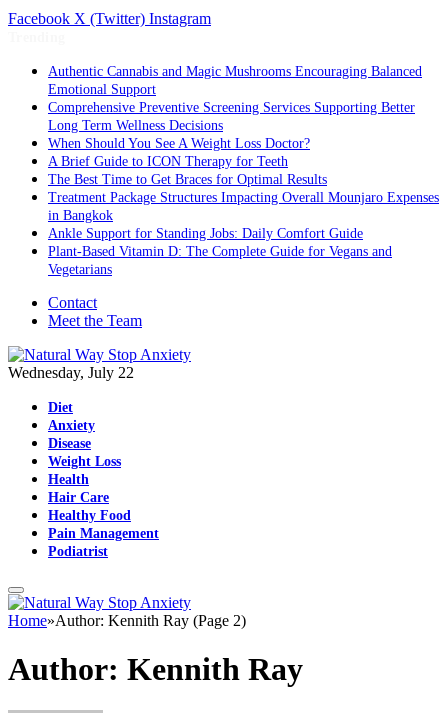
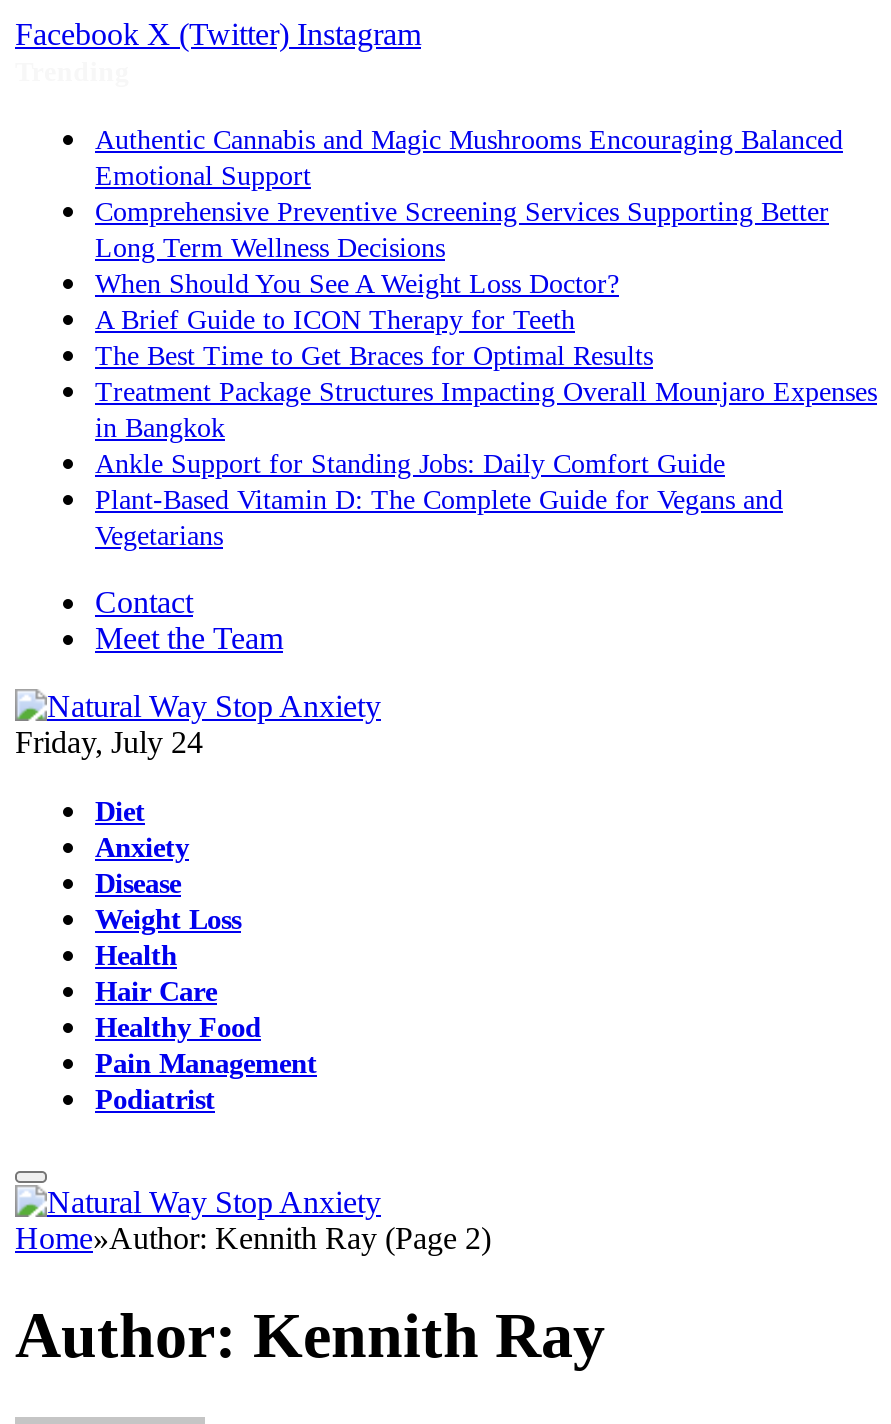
[8,364,134,381] Wednesday, July 22 -> [15,725,203,759] Friday, July 24

